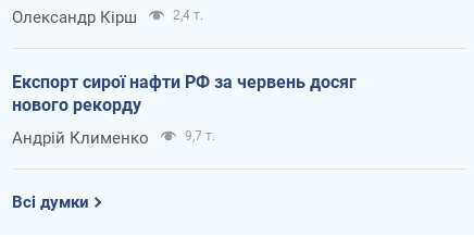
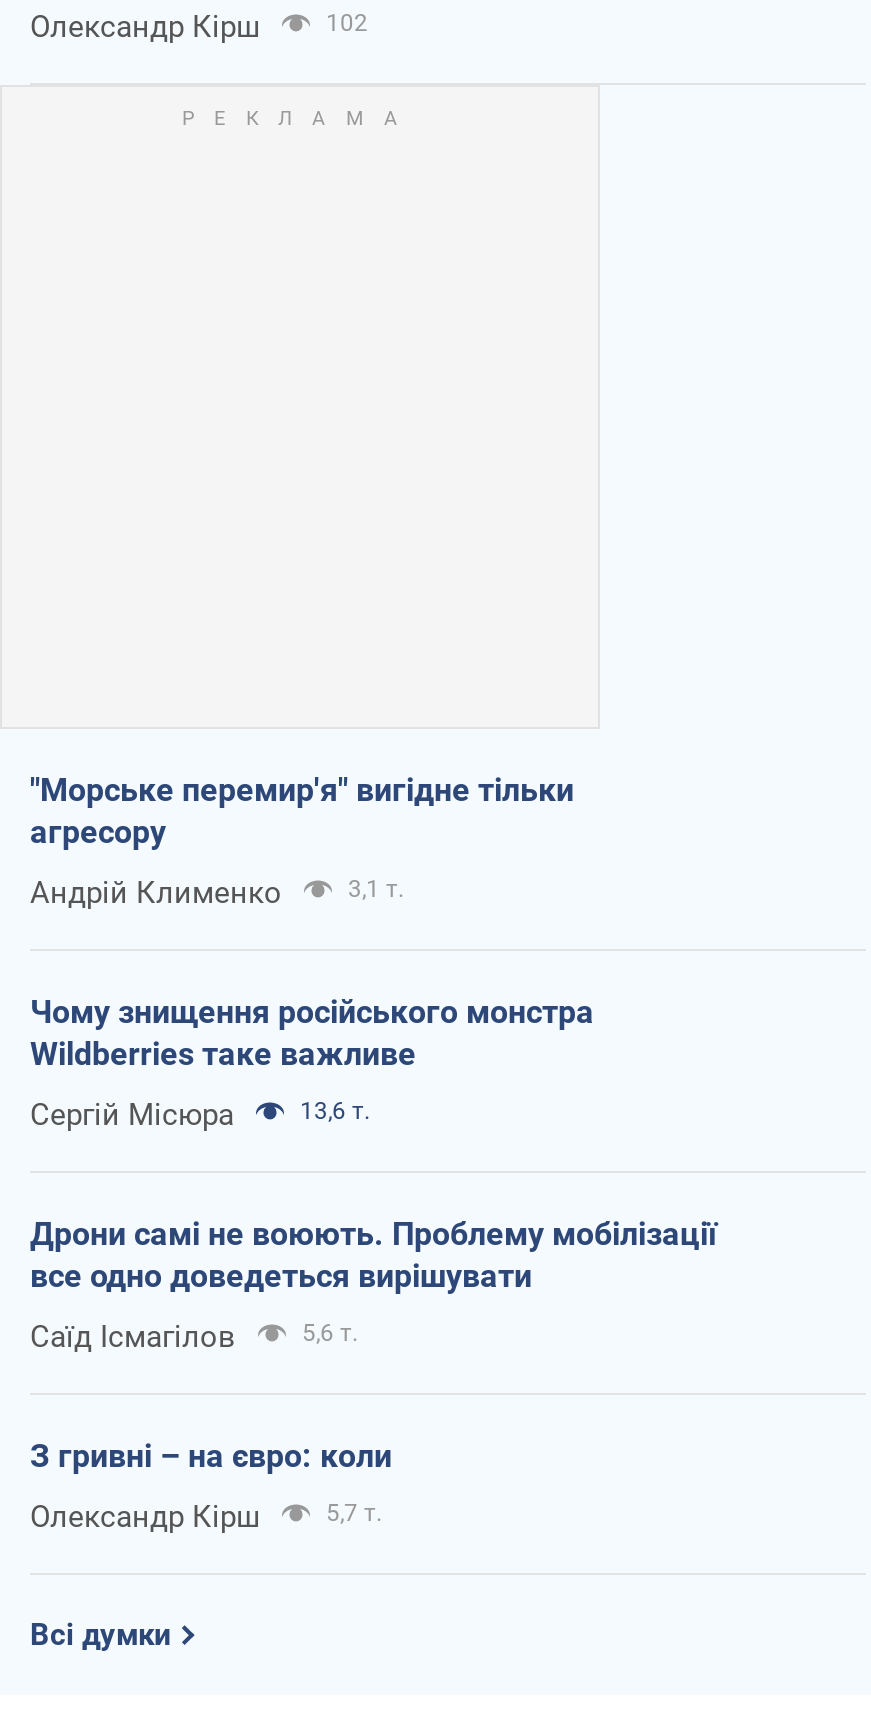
[173,8,203,23] 2,4 т. -> [326,9,368,37] 102
[12,72,357,115] Експорт сирої нафти РФ за червень досяг | нового рекорду -> [30,771,574,851] "Морське перемир'я" вигідне тільки | агресору
[185,128,215,144] 9,7 т. -> [30,875,716,1535] 3,1 т. | Чому знищення російського монстра | Wildberries таке важливе | Сергій Місюра | 13,6 т. | Дрони самі не воюють. Проблему мобілізації | все одно доведеться вирішувати | Саїд Ісмагілов | 5,6 т. | З гривні – на євро: коли | Олександр Кірш | 5,7 т.

